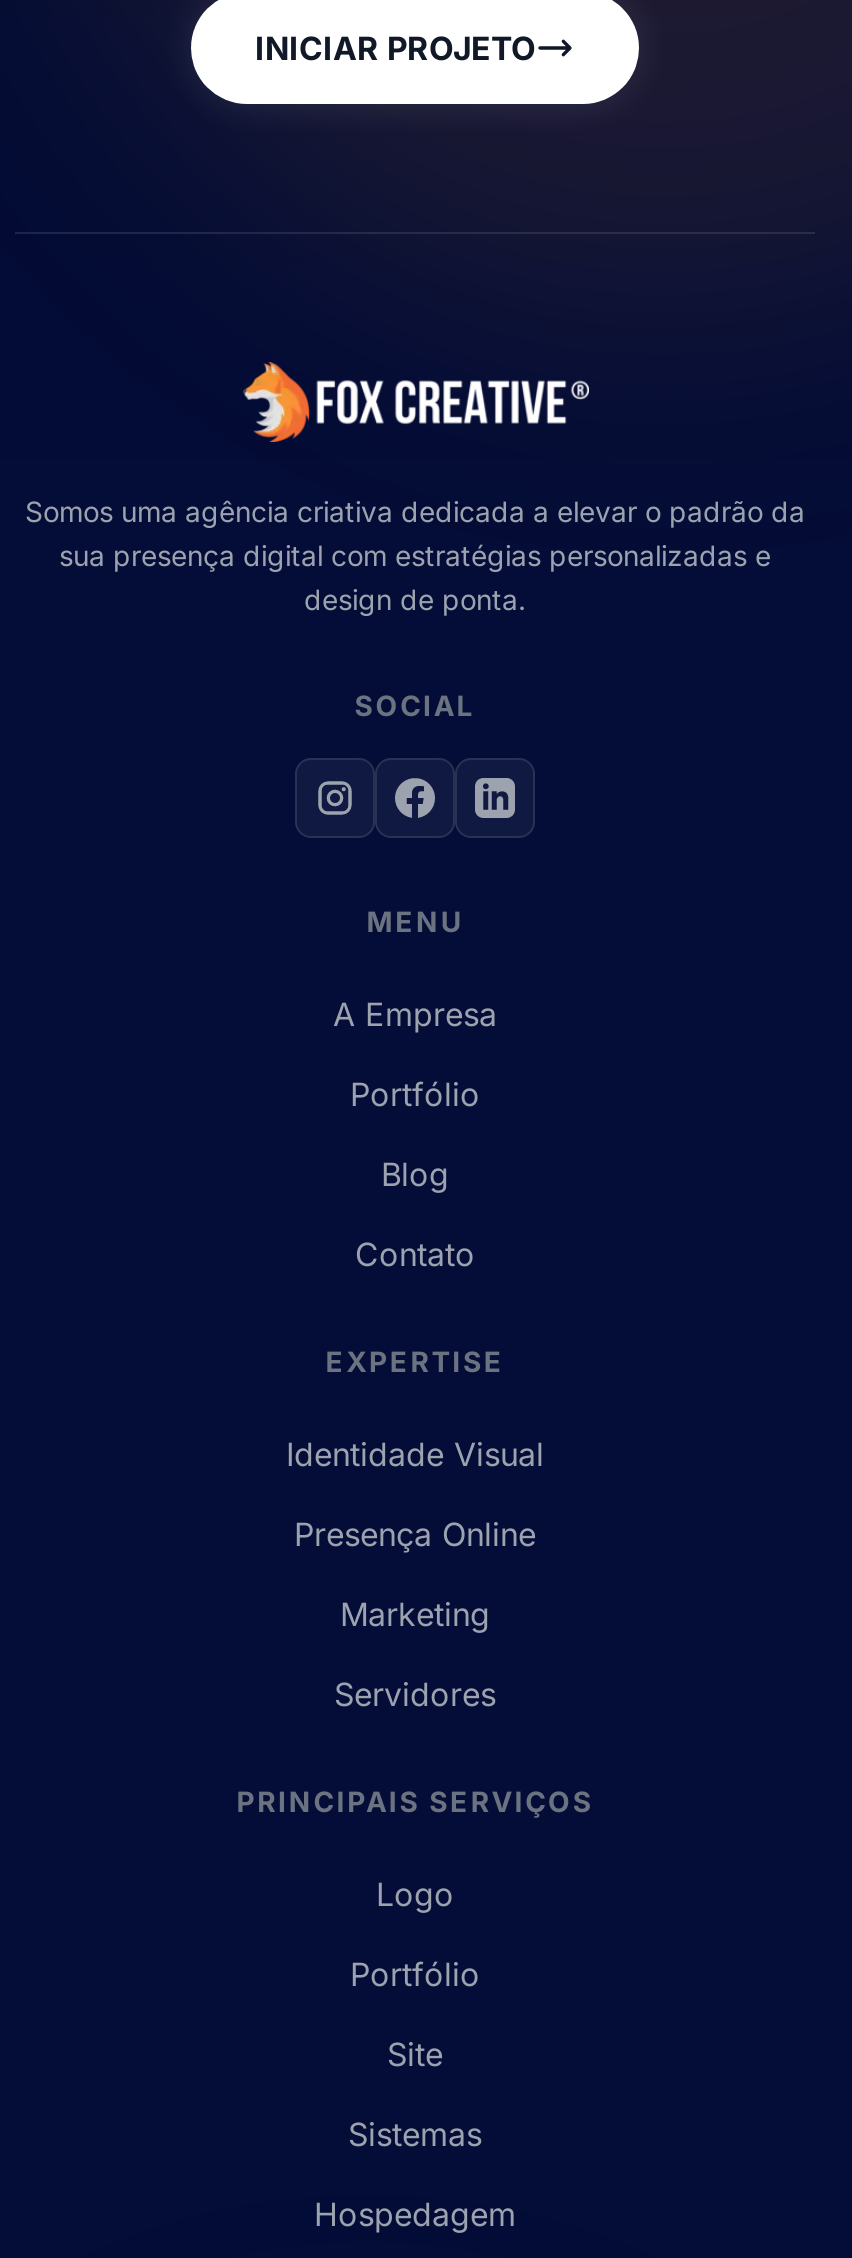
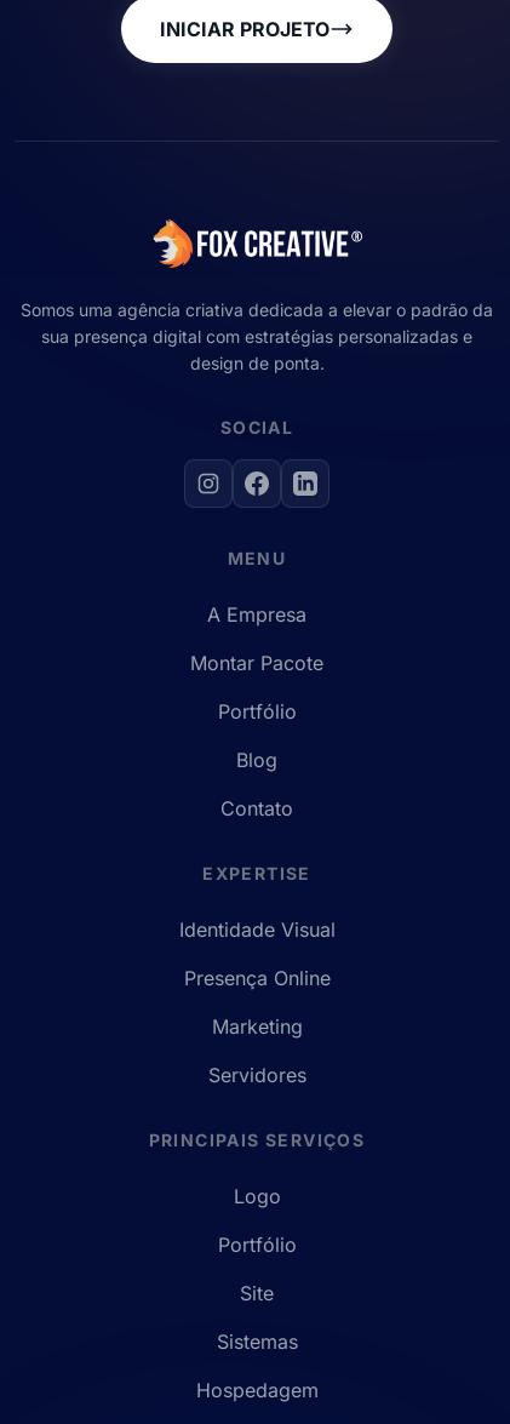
none -> [190,651,323,675] Montar Pacote

